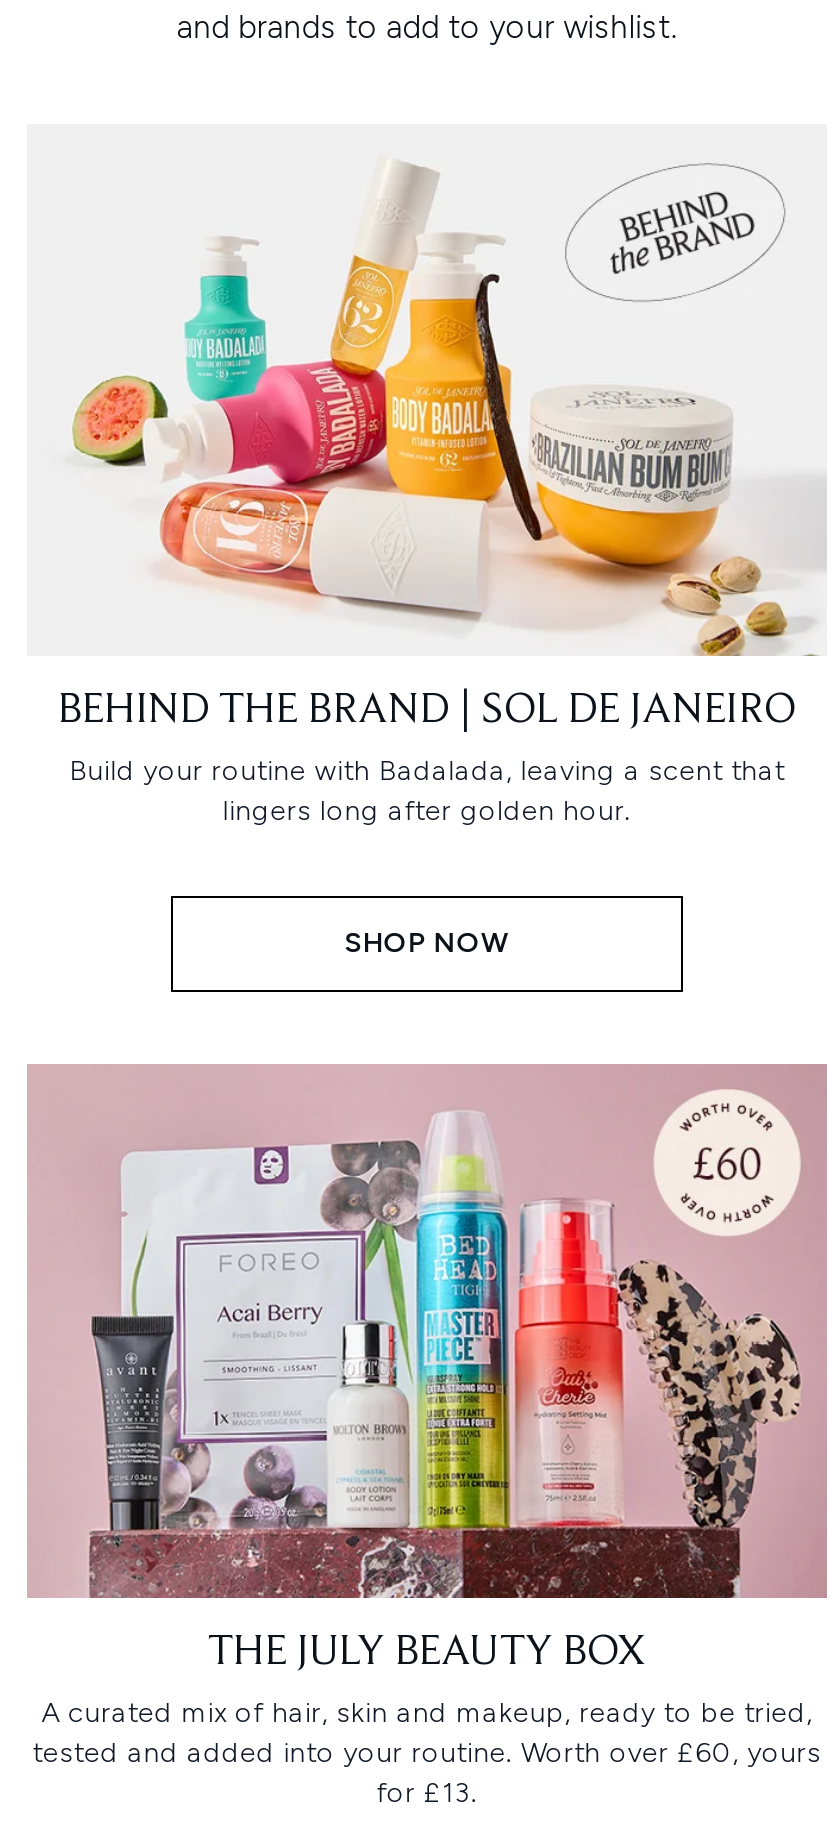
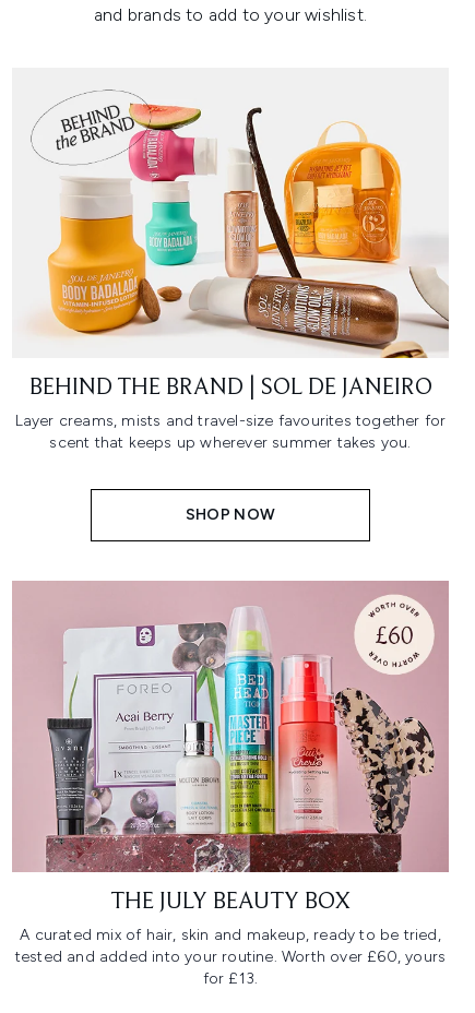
[71,162,827,658] [image] -> [31,90,450,359] [image]
[69,754,785,828] Build your routine with Badalada, leaving a scent that | lingers long after golden hour. -> [15,412,446,452] Layer creams, mists and travel-size favourites together for | scent that keeps up wherever summer takes you.

